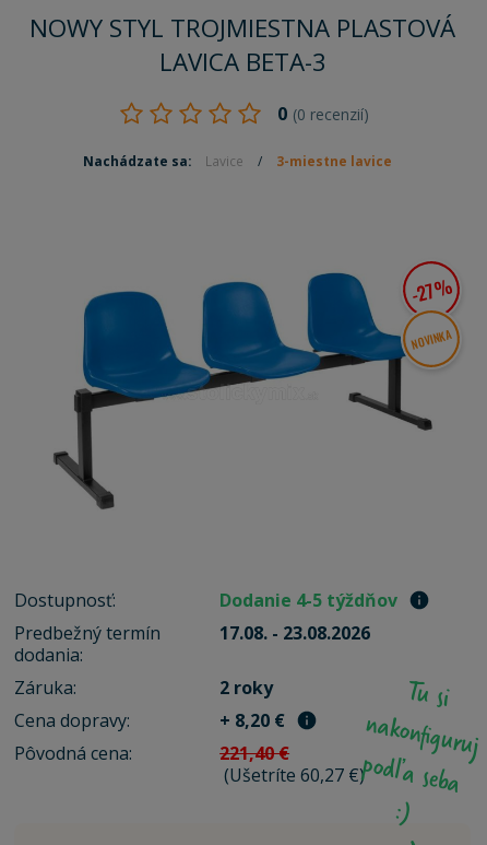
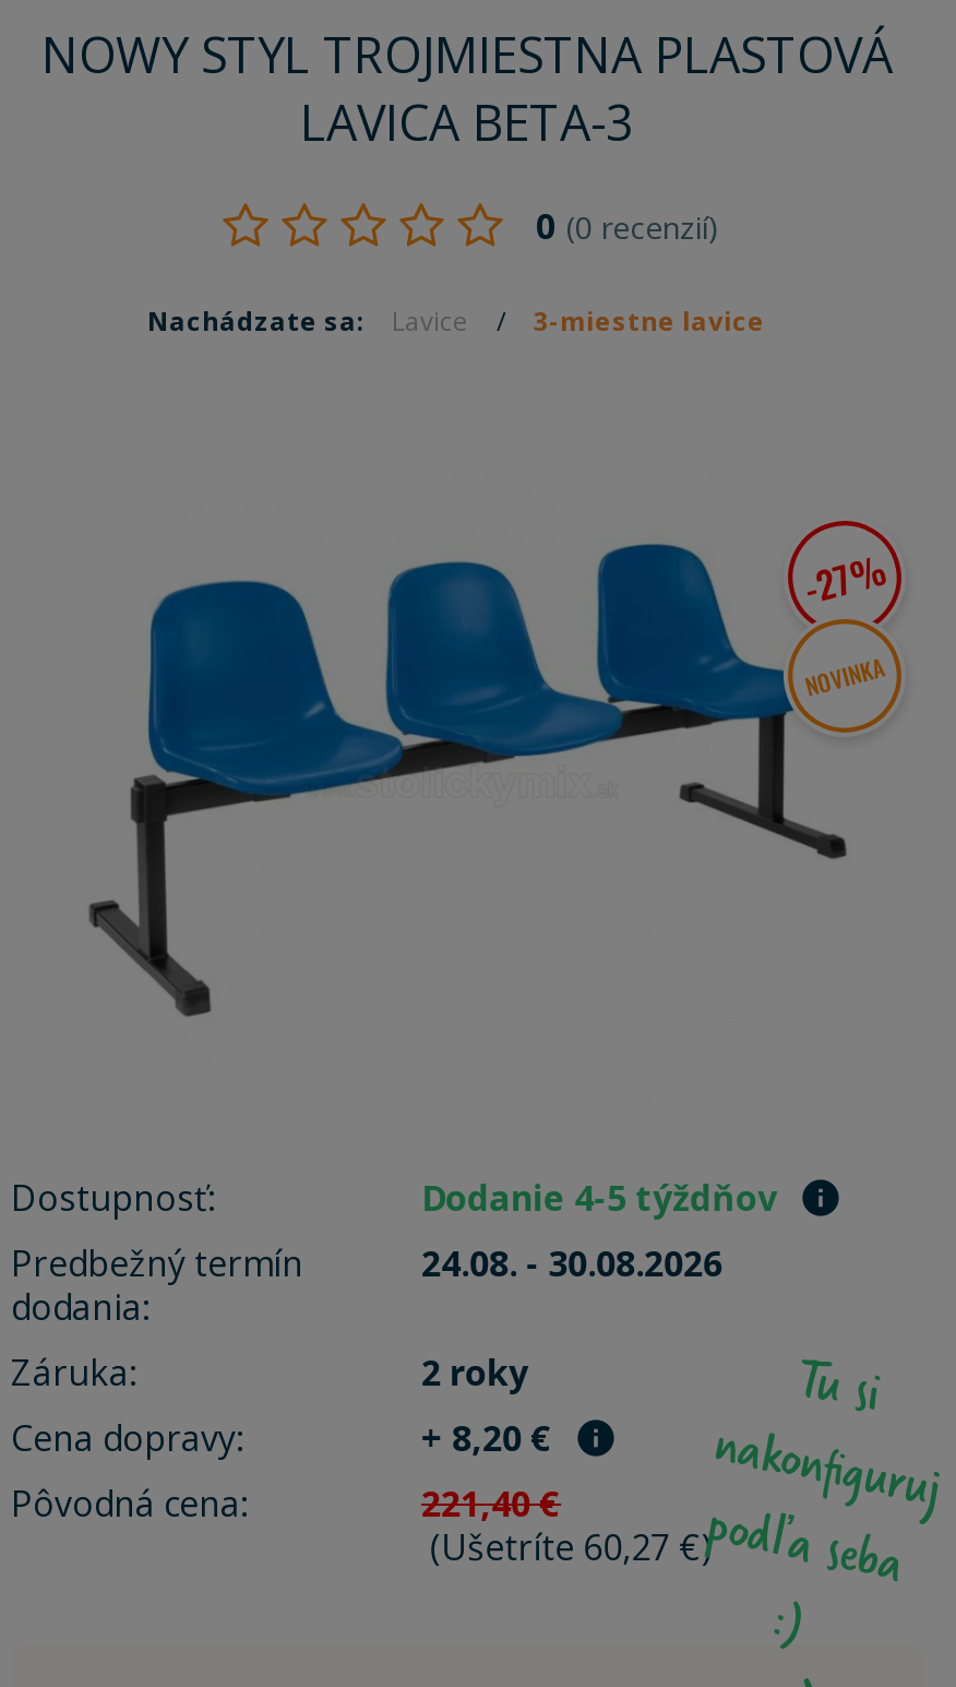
[220,621,370,645] 17.08. - 23.08.2026 -> [421,1240,723,1288] 24.08. - 30.08.2026

